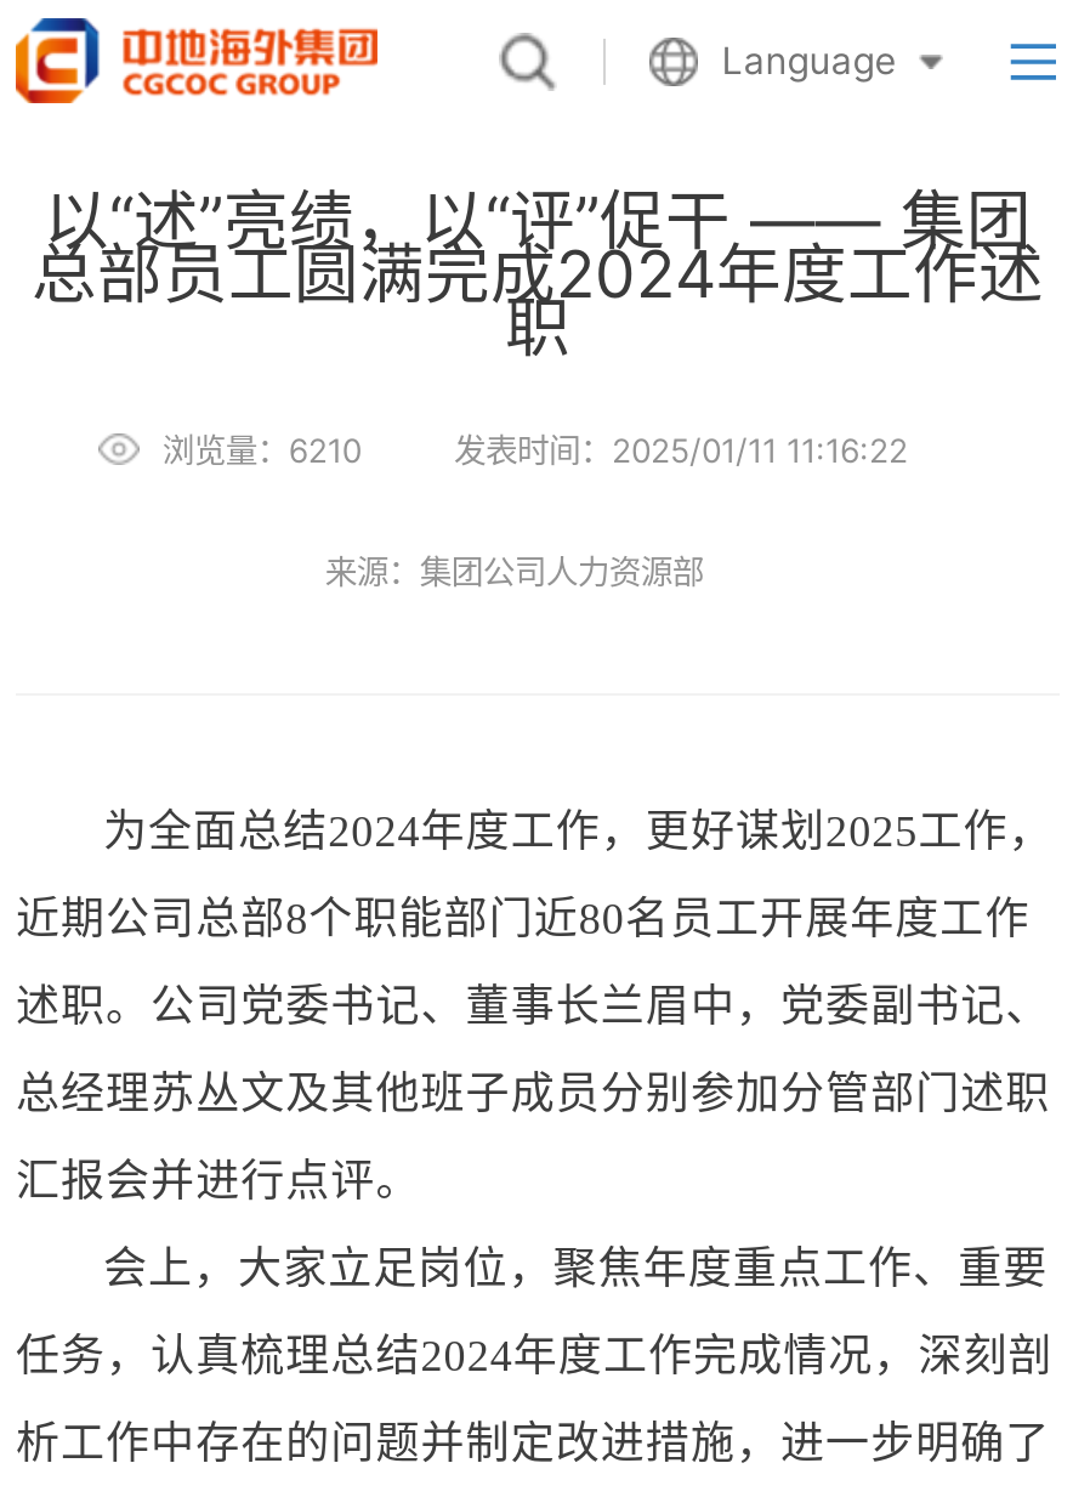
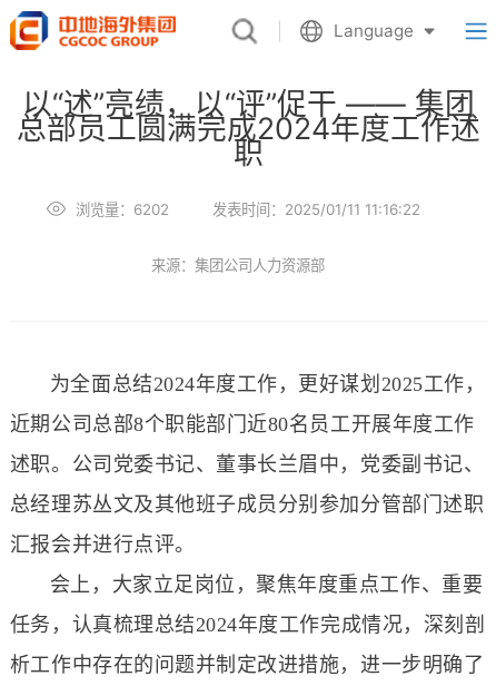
[162,431,361,469] 浏览量：6210 -> [76,200,169,218] 浏览量：6202

